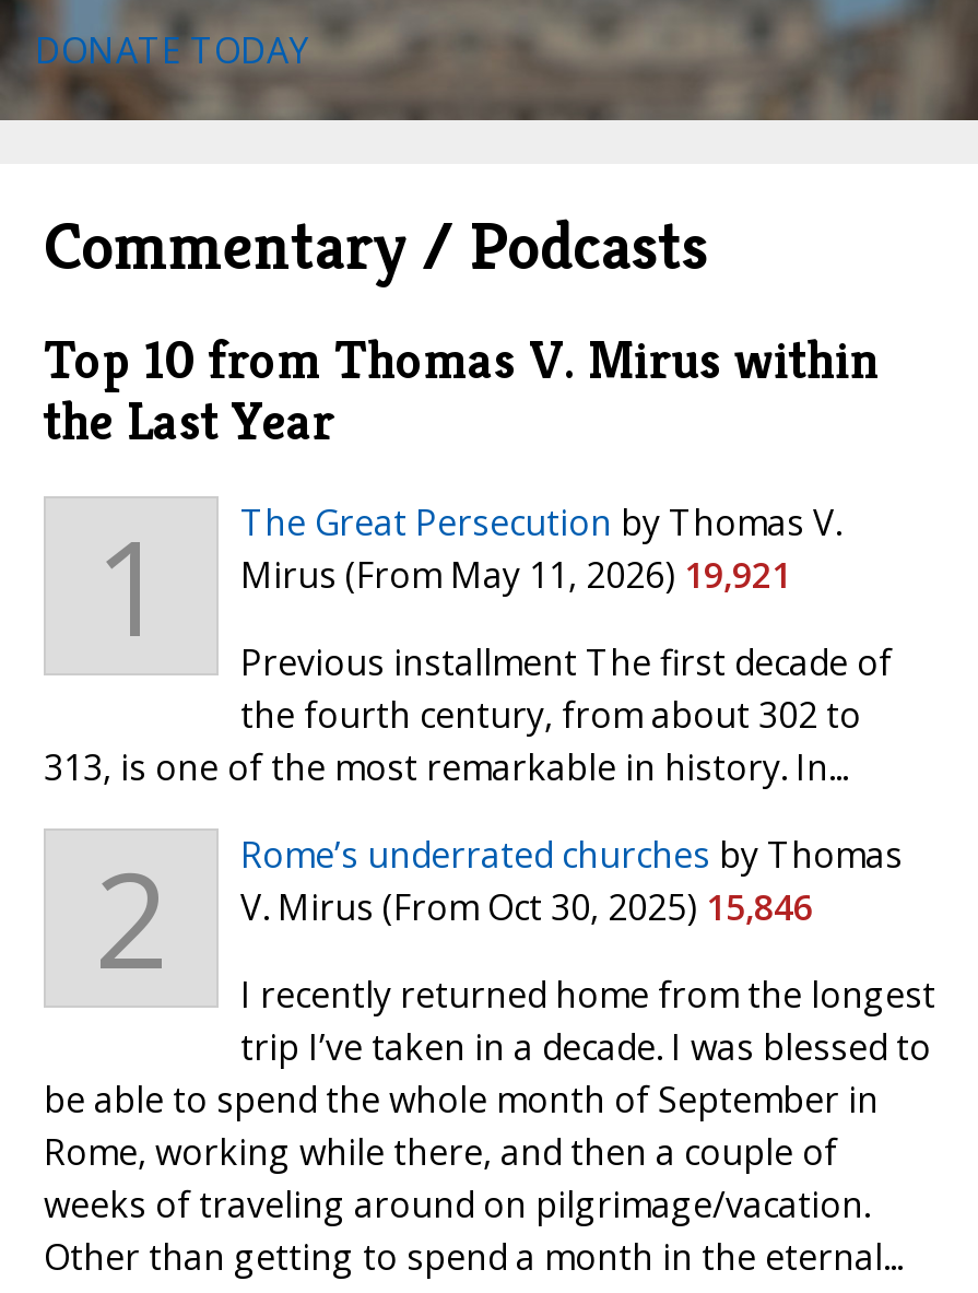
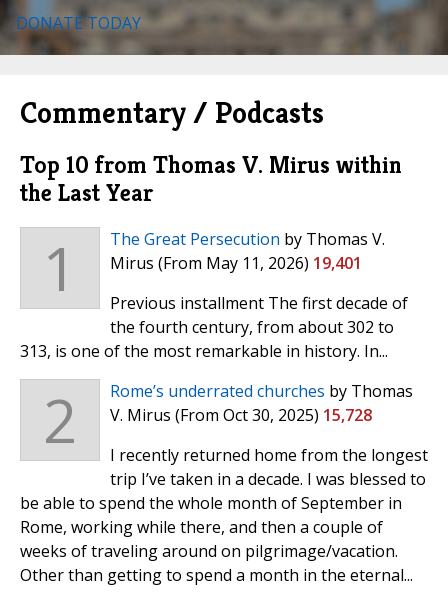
[240,551,791,599] Mirus (From May 11, 2026) 19,921 -> [110,252,362,274] Mirus (From May 11, 2026) 19,401
[240,883,813,931] V. Mirus (From Oct 30, 2025) 15,846 -> [110,404,372,426] V. Mirus (From Oct 30, 2025) 15,728

